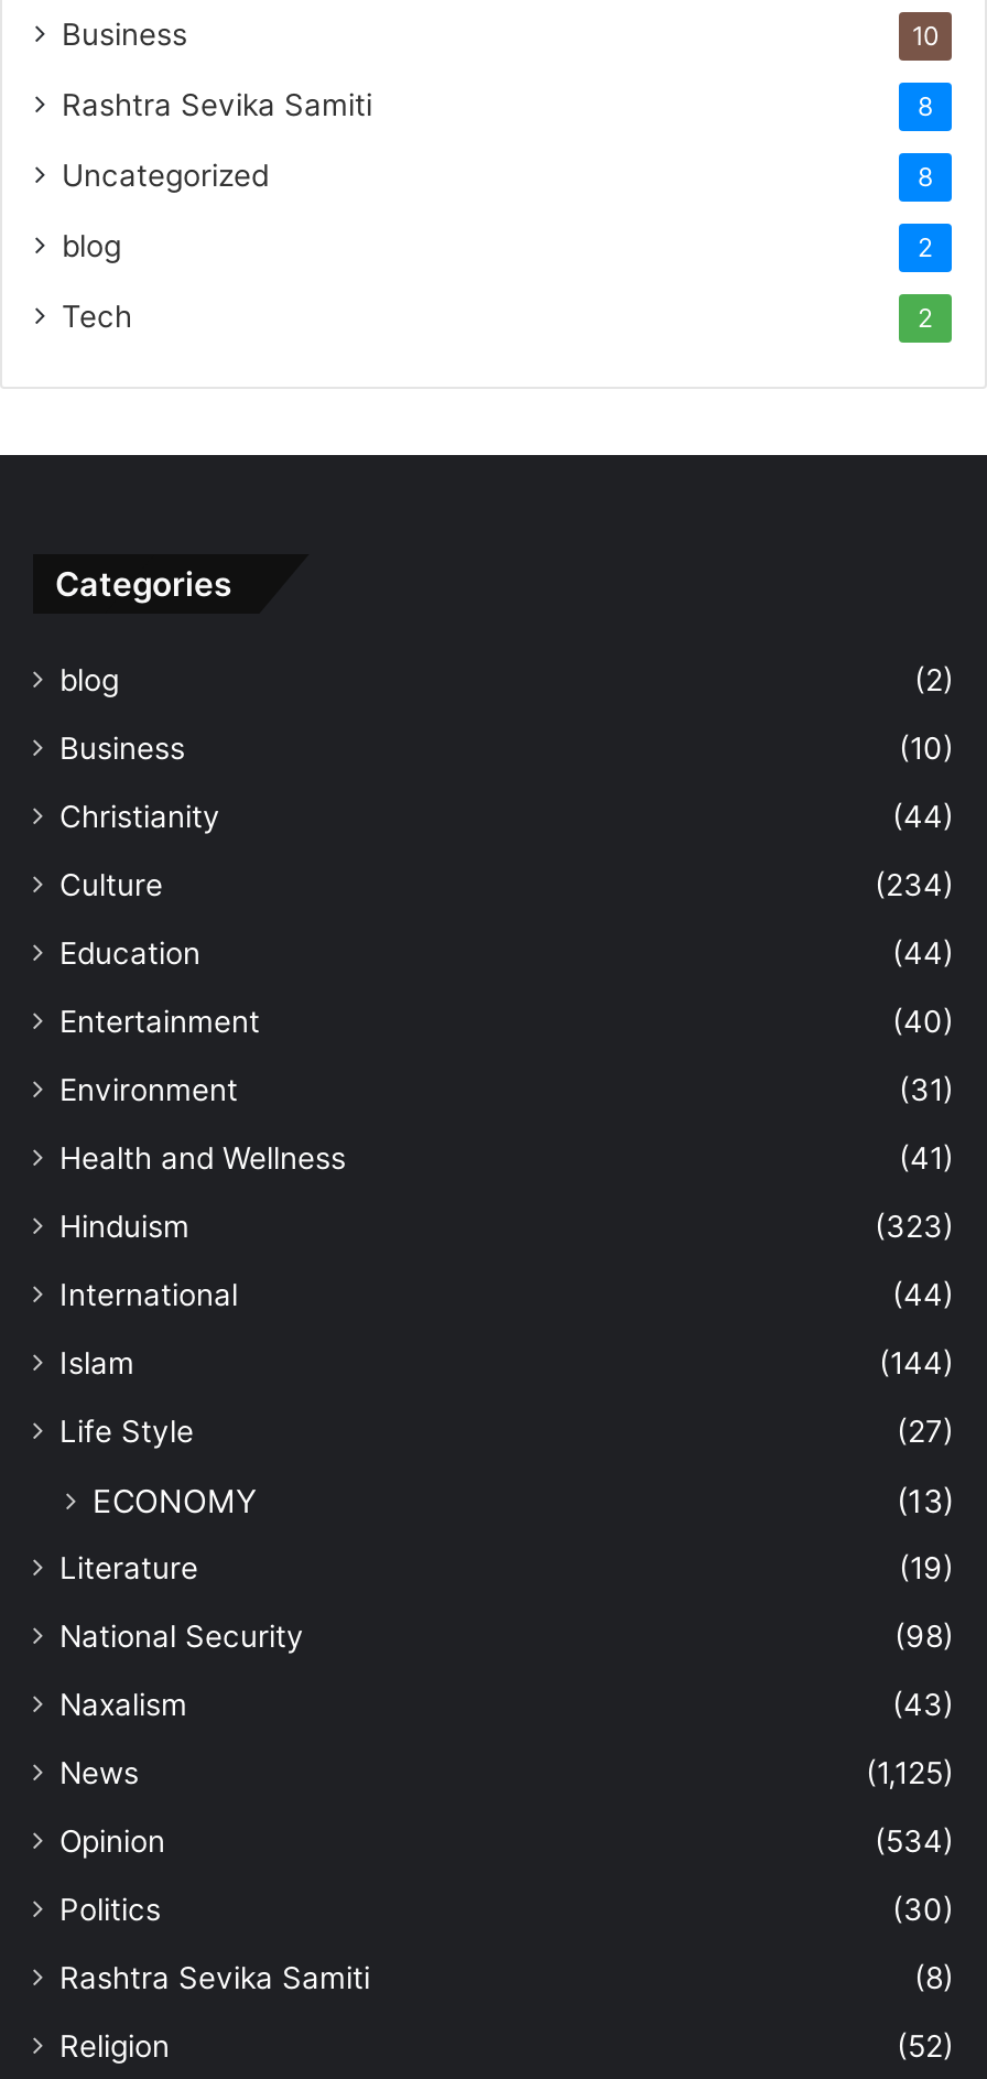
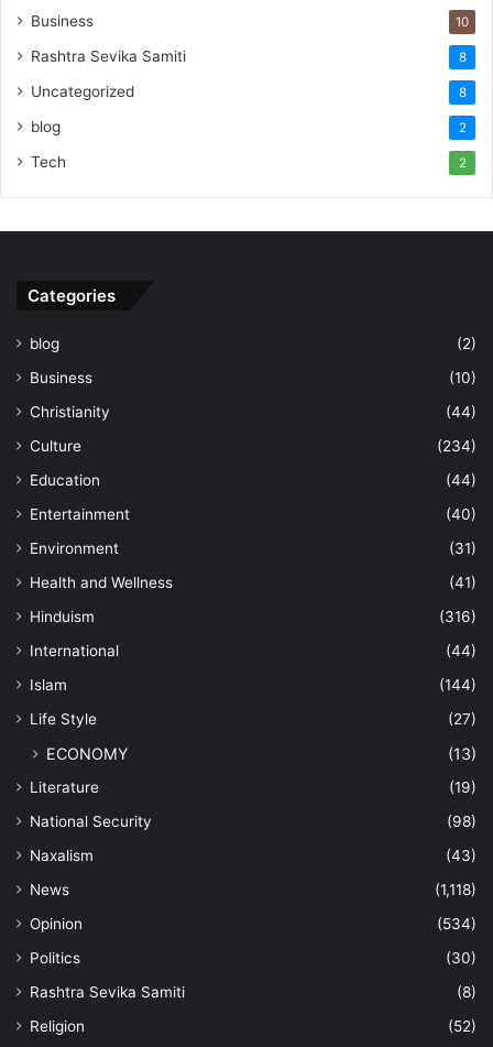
[875,1208,954,1243] (323) -> [439,608,476,625] (316)
[866,1755,954,1790] (1,125) -> [435,881,476,898] (1,118)

